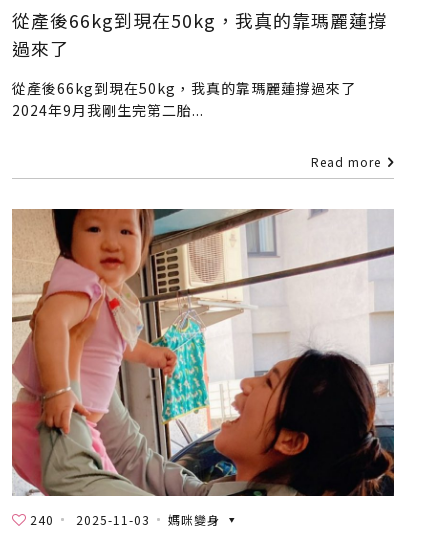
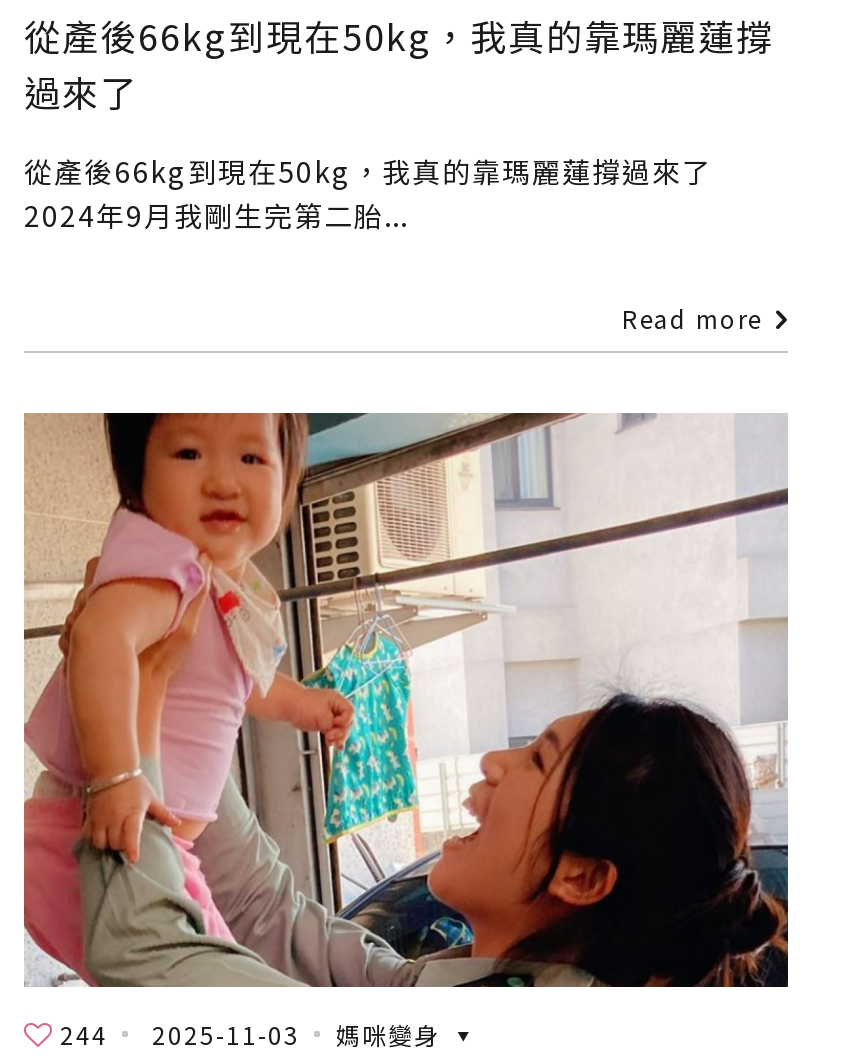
[30,510,224,527] 240 2025-11-03 媽咪變身 -> [60,1016,448,1050] 244 2025-11-03 媽咪變身

